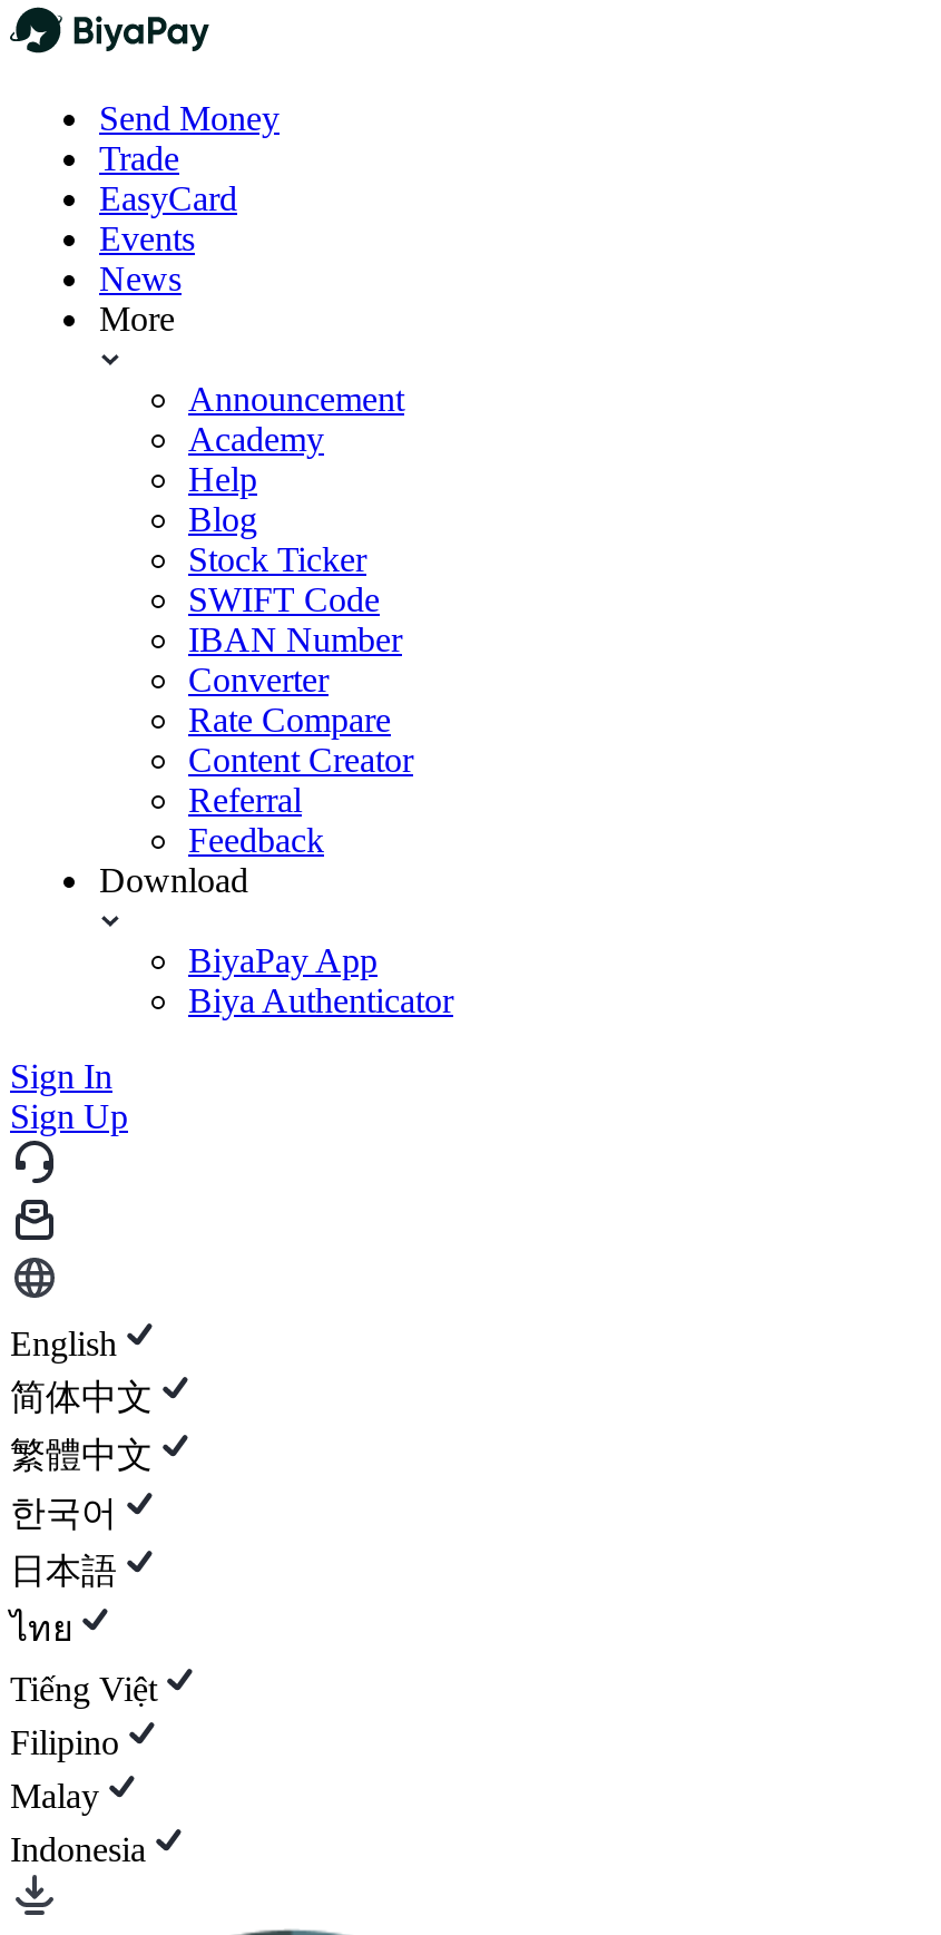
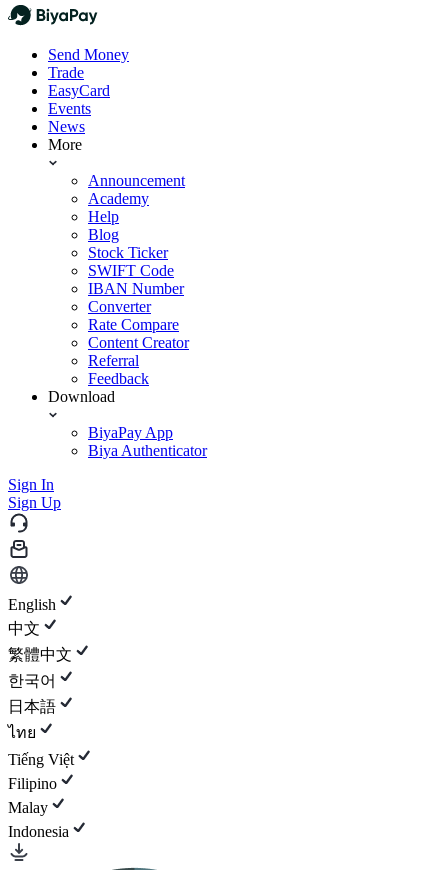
[10,1378,153,1416] 简体中文 -> [8,620,40,637] 中文

